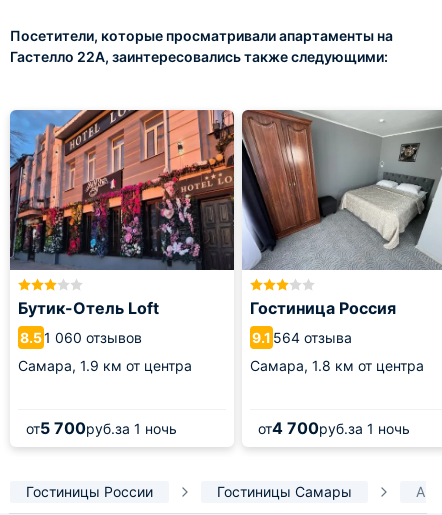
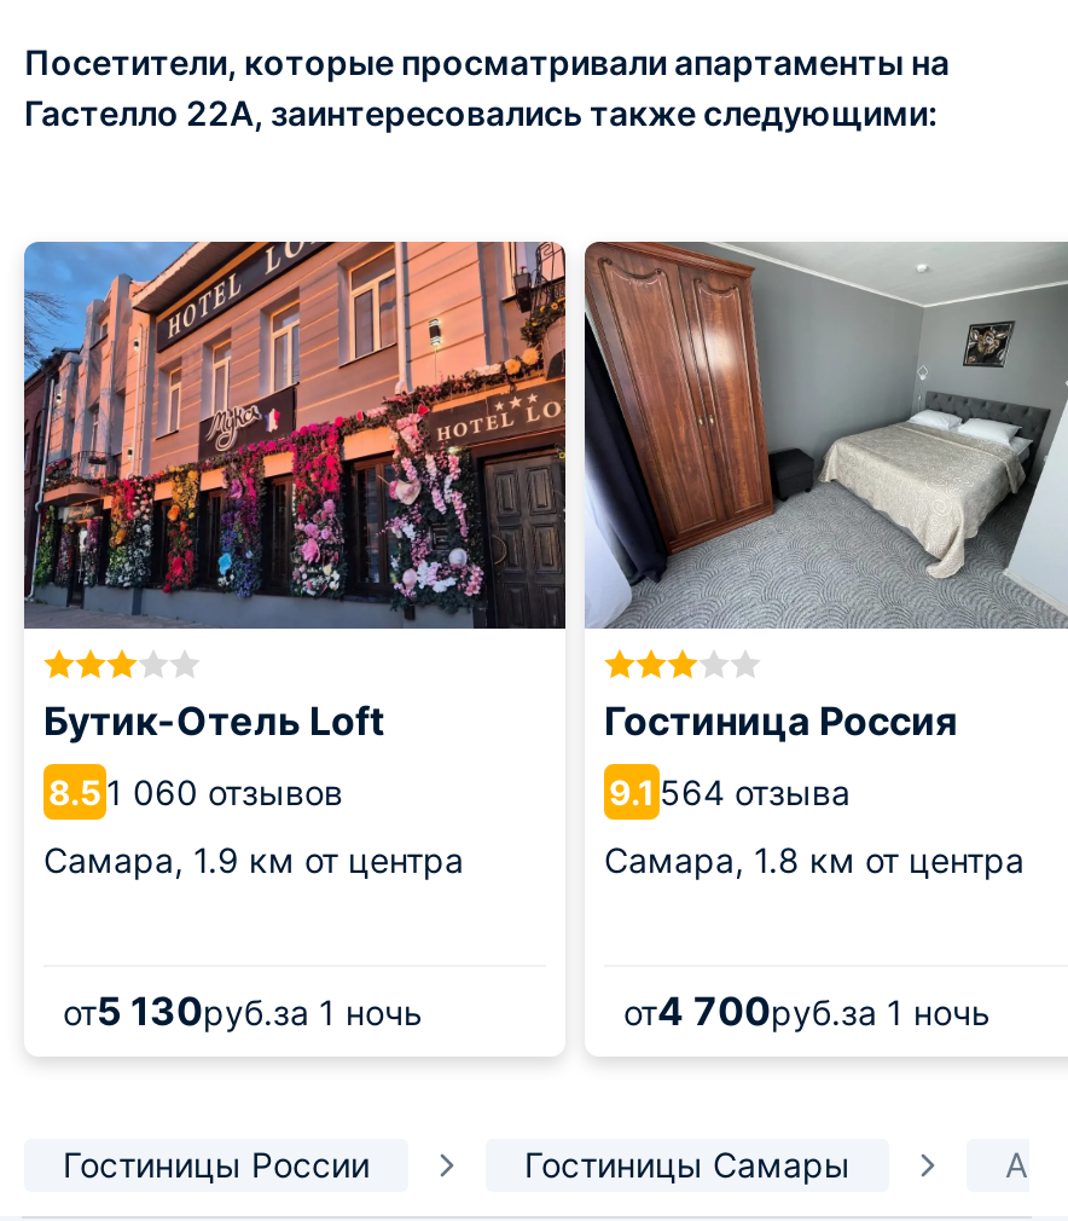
[26,418,177,438] от5 700руб.за 1 ночь -> [63,986,423,1035] от5 130руб.за 1 ночь

